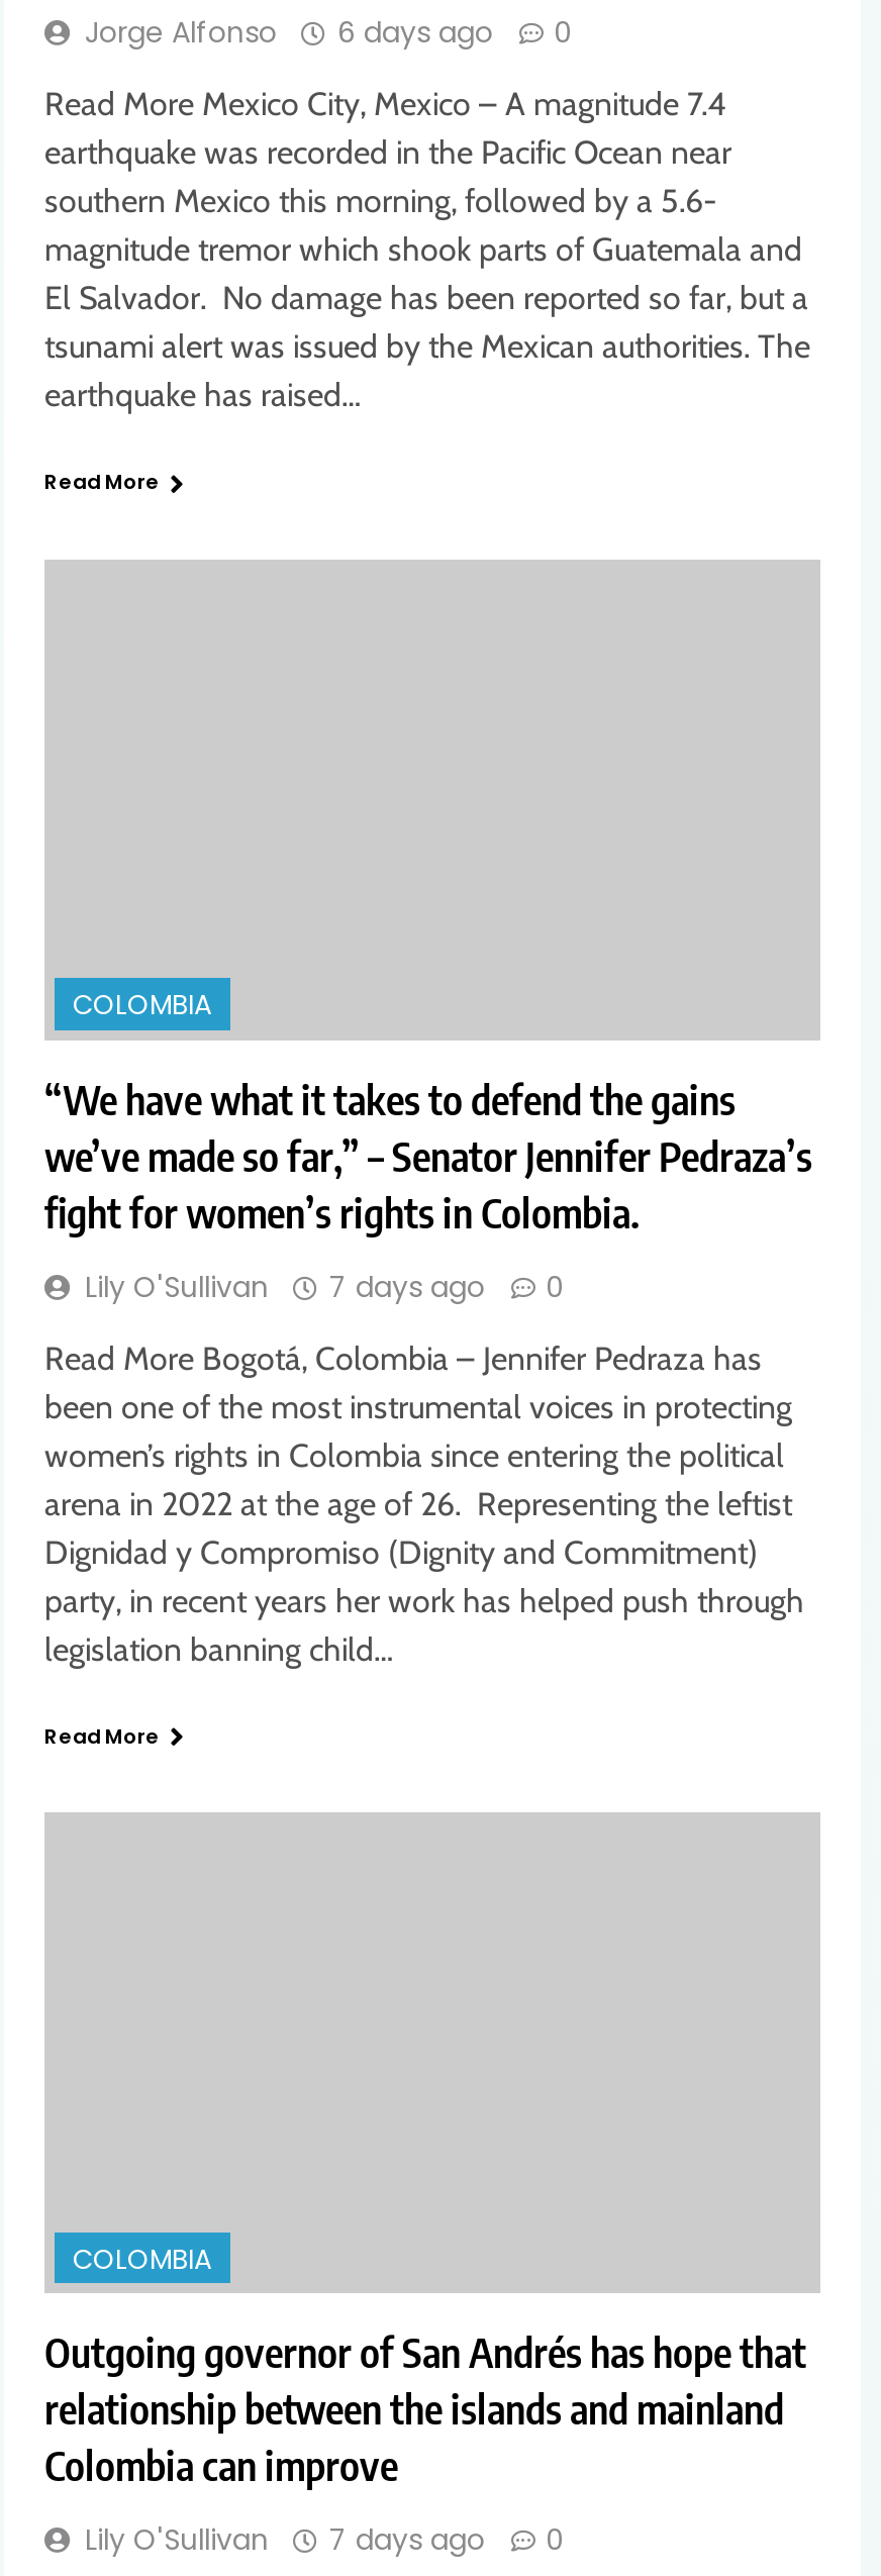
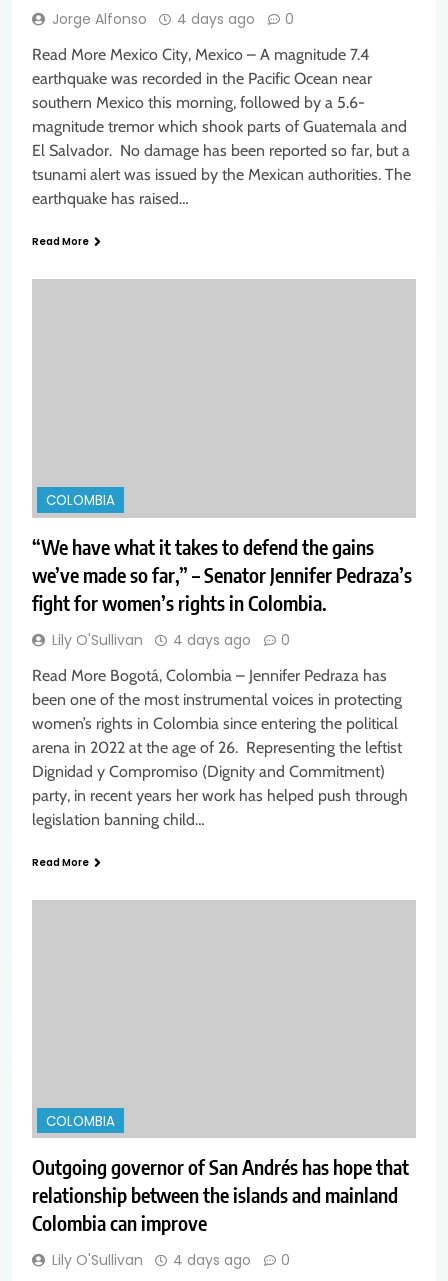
[85,13,572,53] Jorge Alfonso 6 days ago 0 -> [52,9,294,29] Jorge Alfonso 4 days ago 0
[85,1266,564,1306] Lily O'Sullivan 7 days ago 0 -> [52,629,290,649] Lily O'Sullivan 4 days ago 0
[85,2519,564,2559] Lily O'Sullivan 7 days ago 0 -> [52,1250,290,1270] Lily O'Sullivan 4 days ago 0

